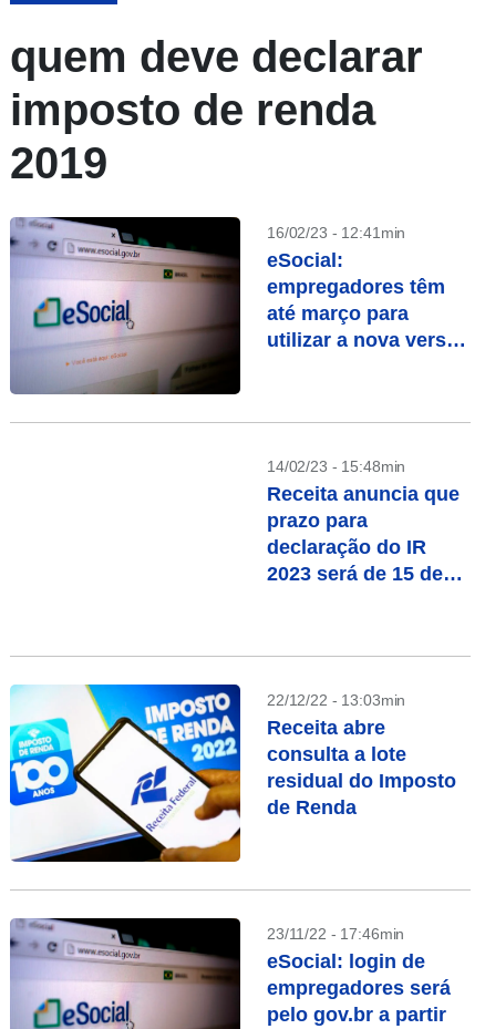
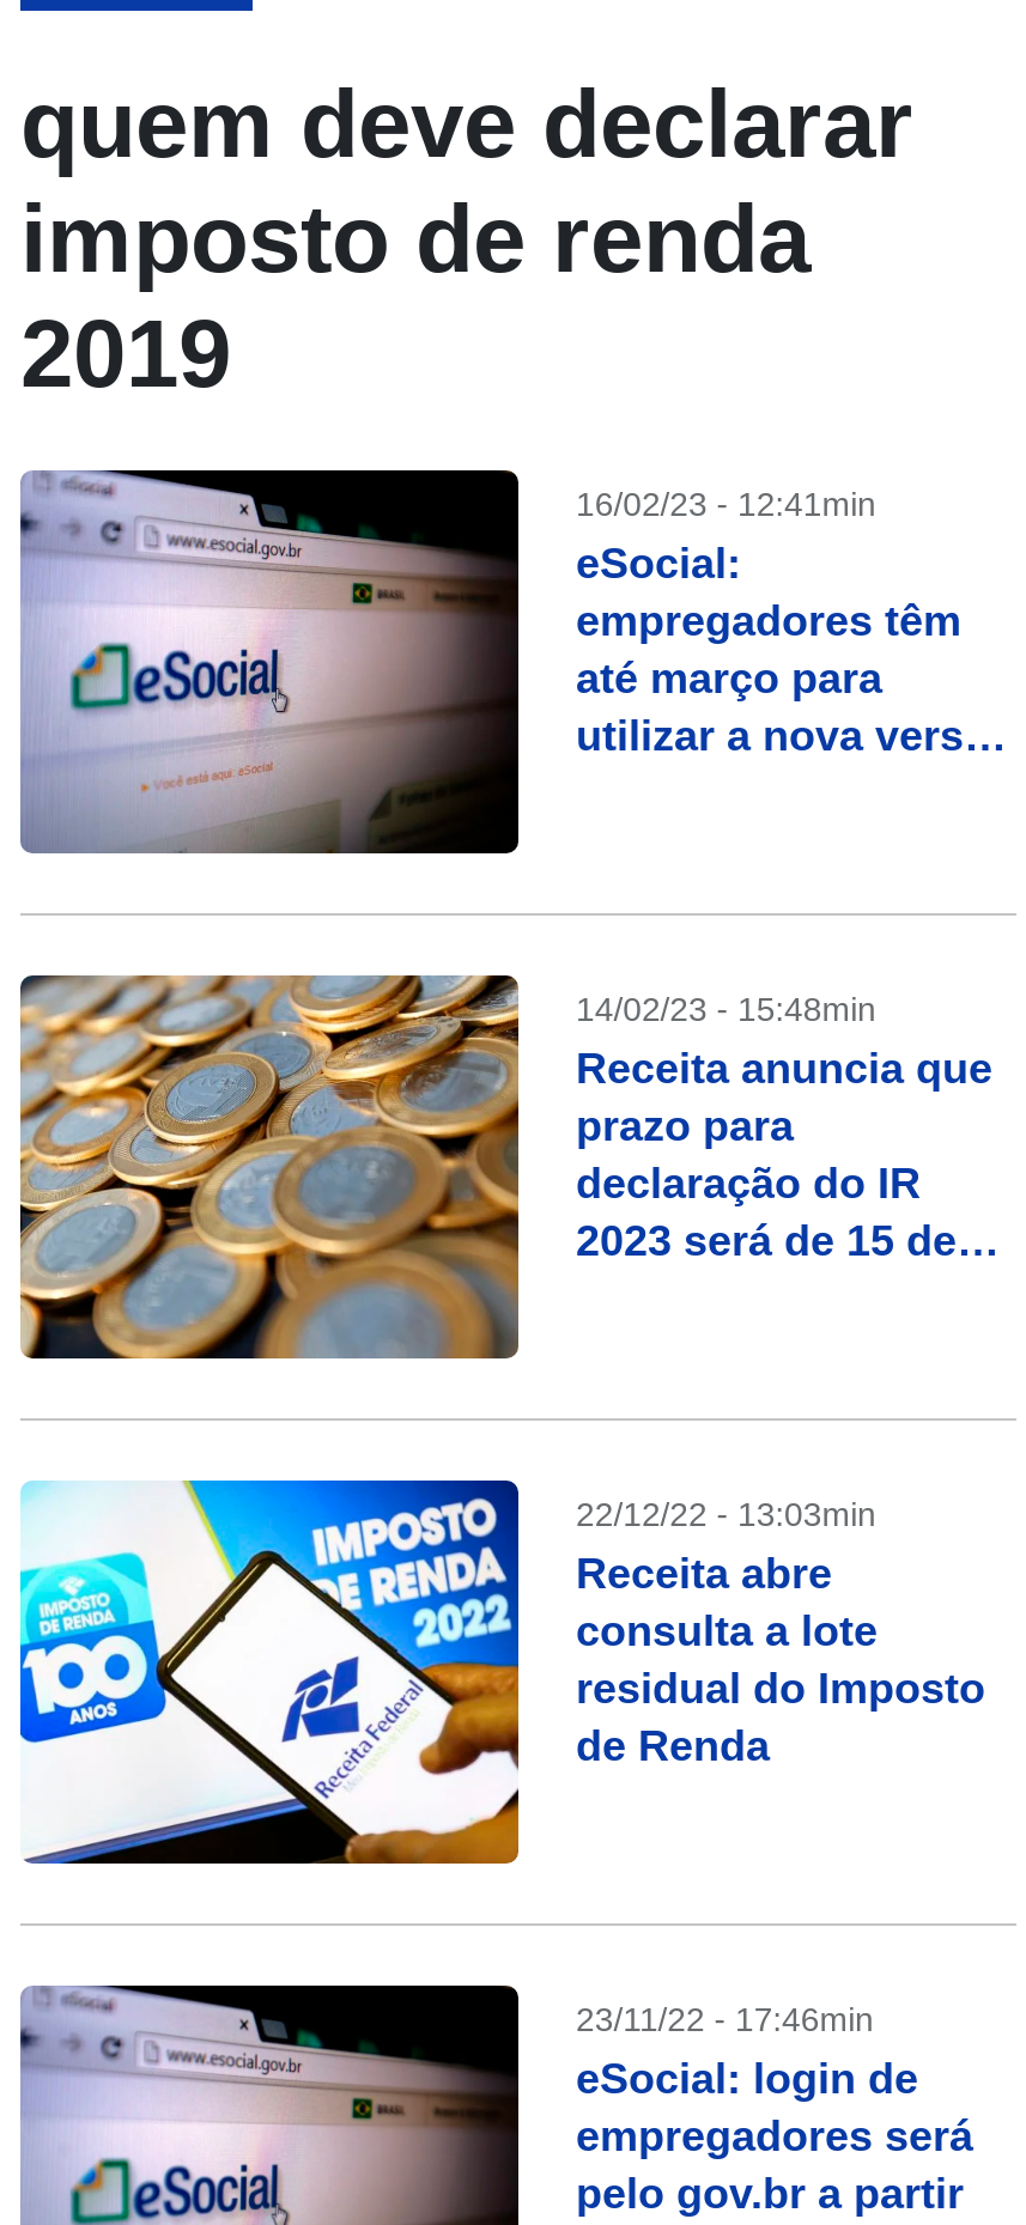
none -> [18,973,521,1361] [image]

